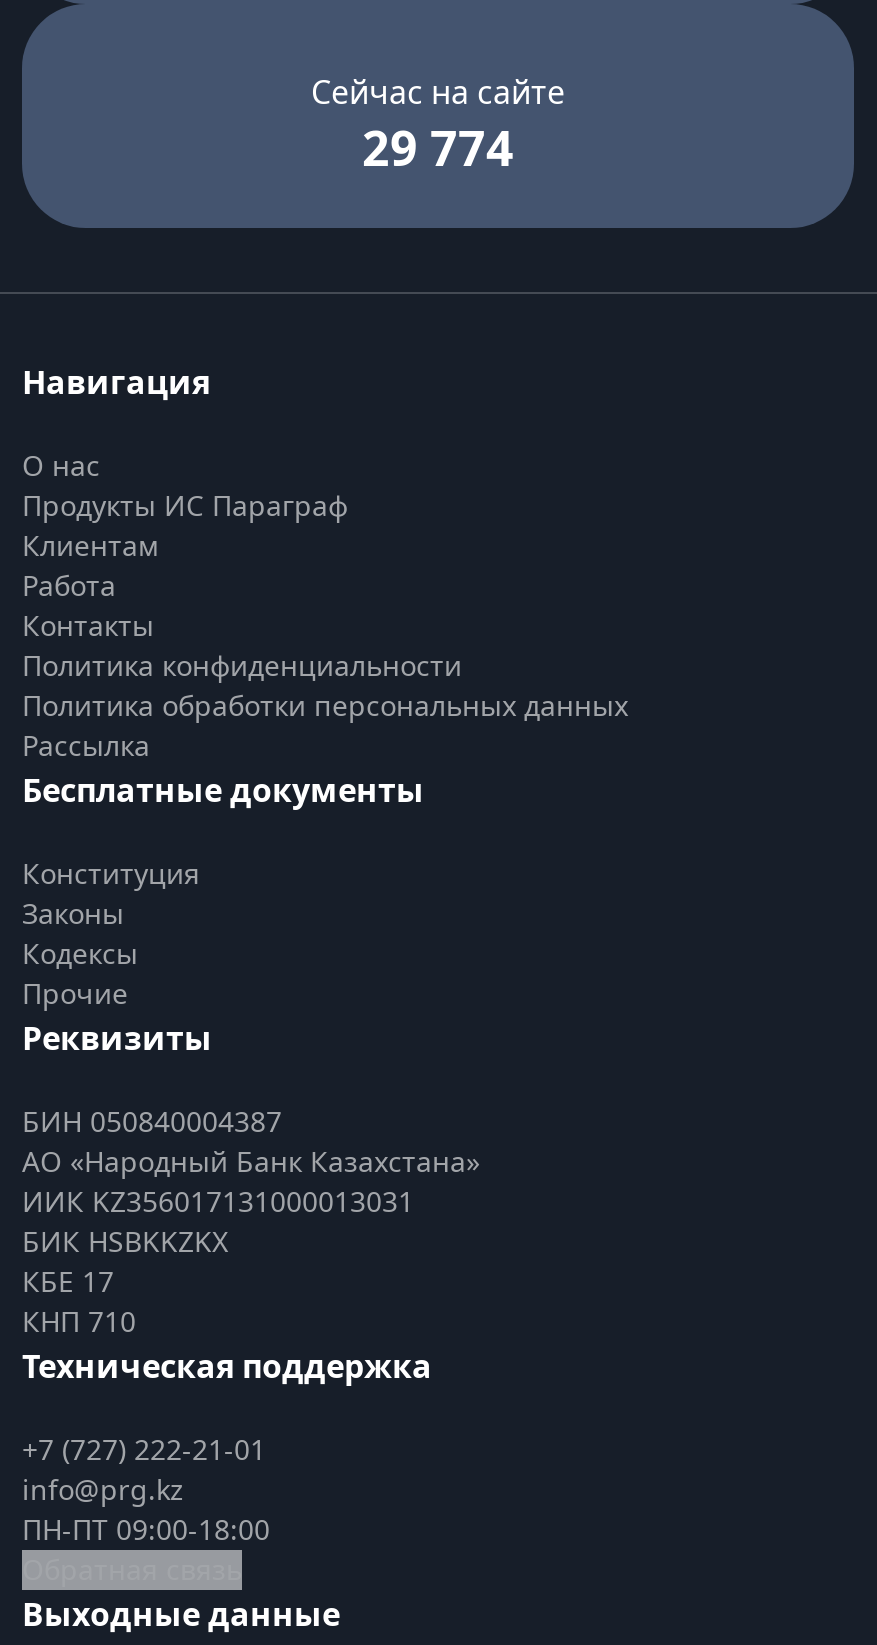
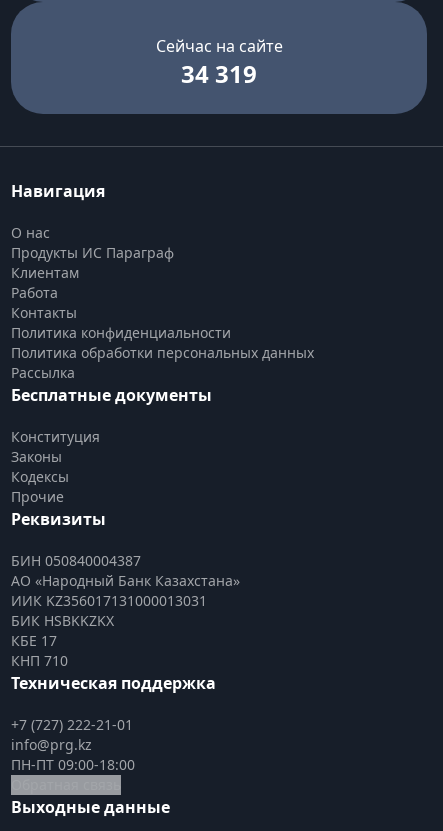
[362,114,514,180] 29 774 -> [181,57,257,90] 34 319

